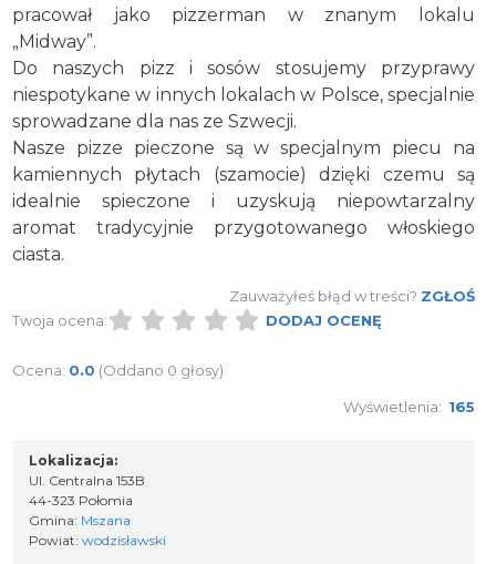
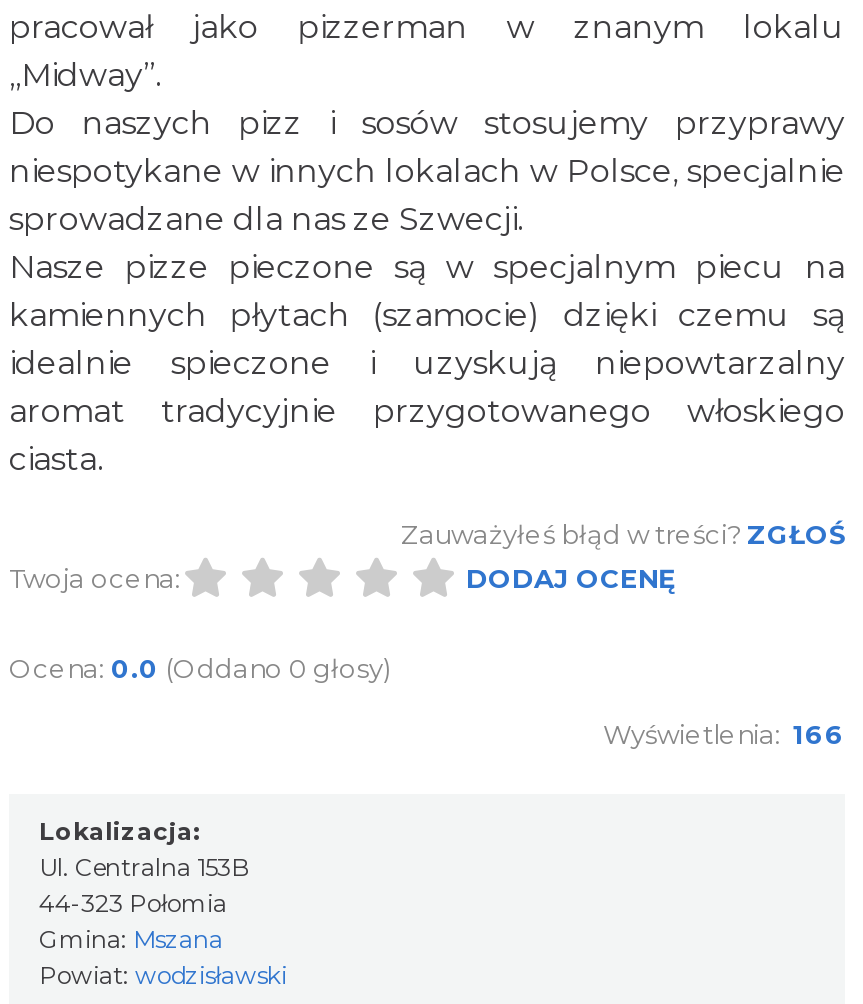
[343,398,475,416] Wyświetlenia: 165 -> [603,718,845,750] Wyświetlenia: 166

